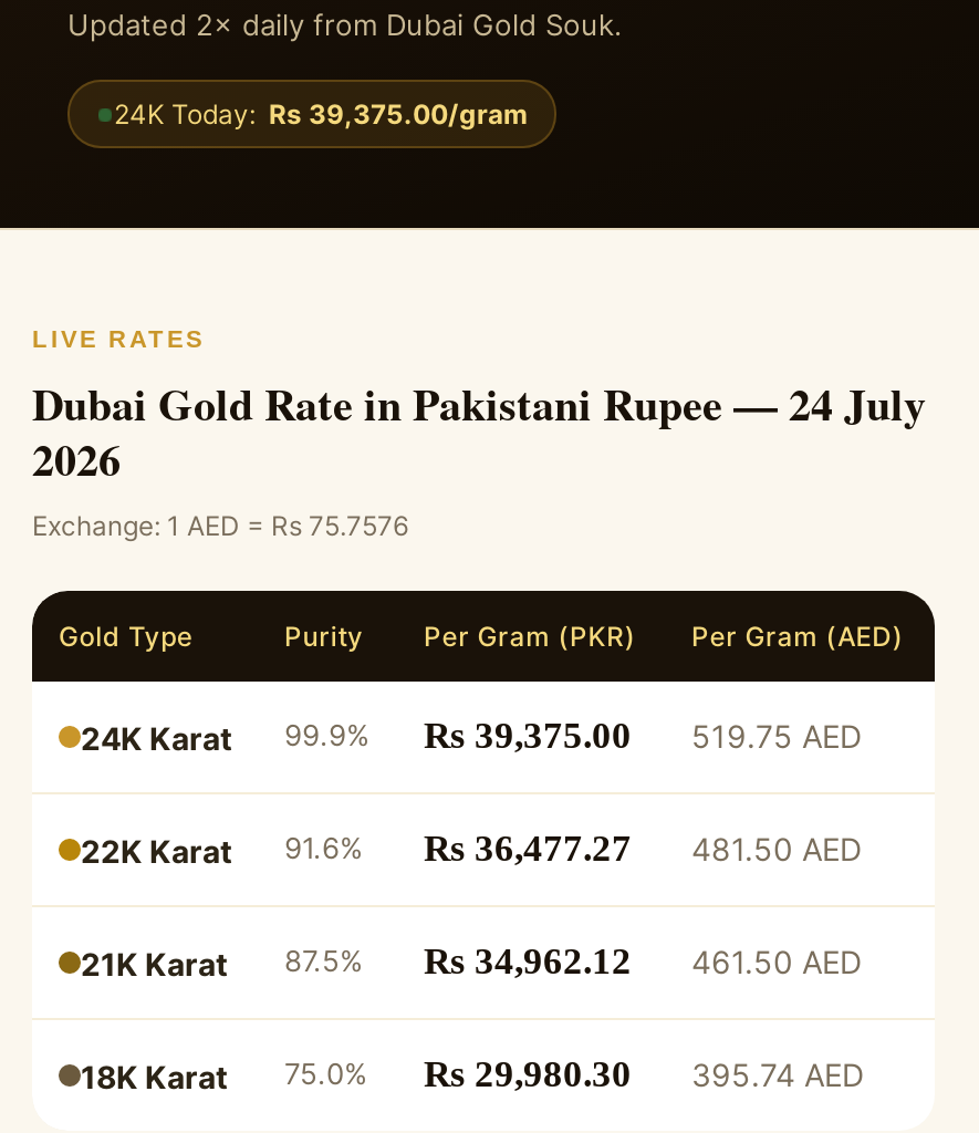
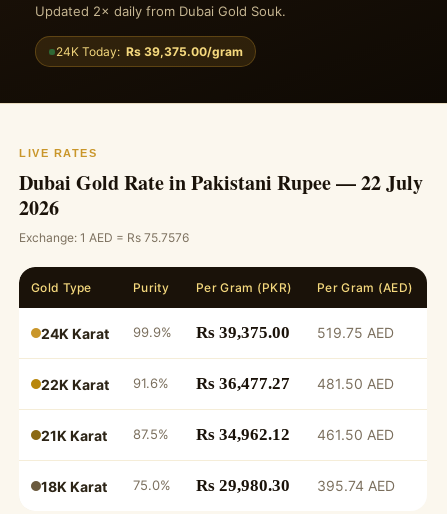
[32,372,926,436] Dubai Gold Rate in Pakistani Rupee — 24 July -> [19,168,423,197] Dubai Gold Rate in Pakistani Rupee — 22 July

